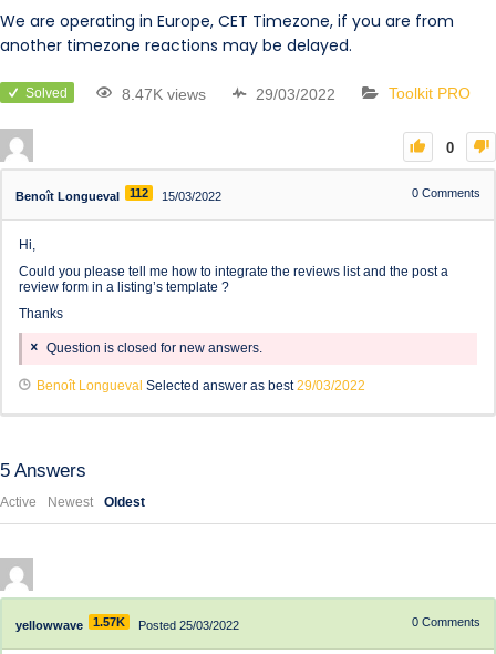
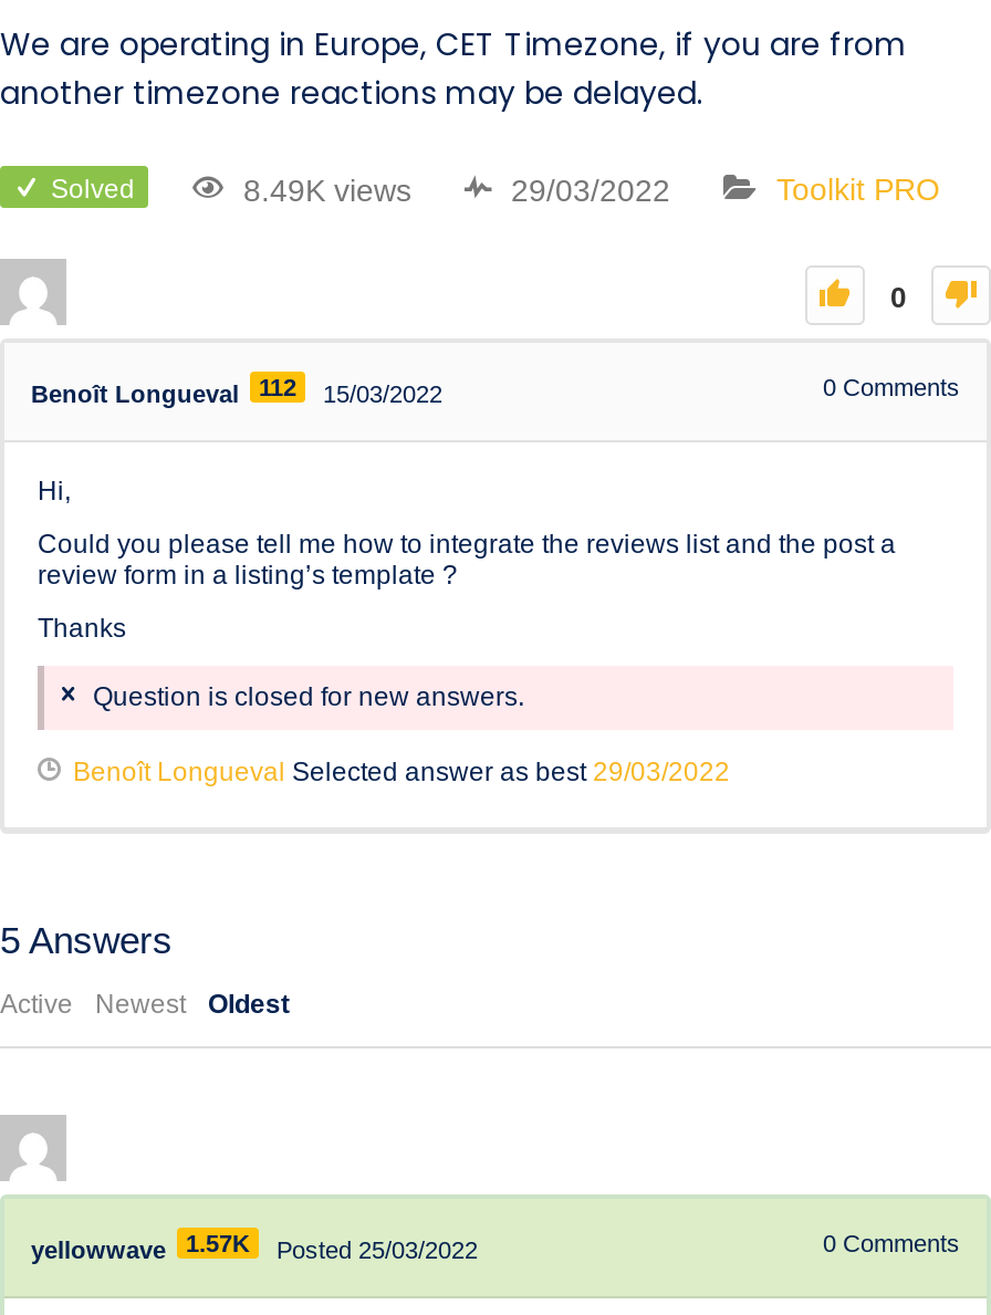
[122,85,206,103] 8.47K views -> [243,171,411,207] 8.49K views

